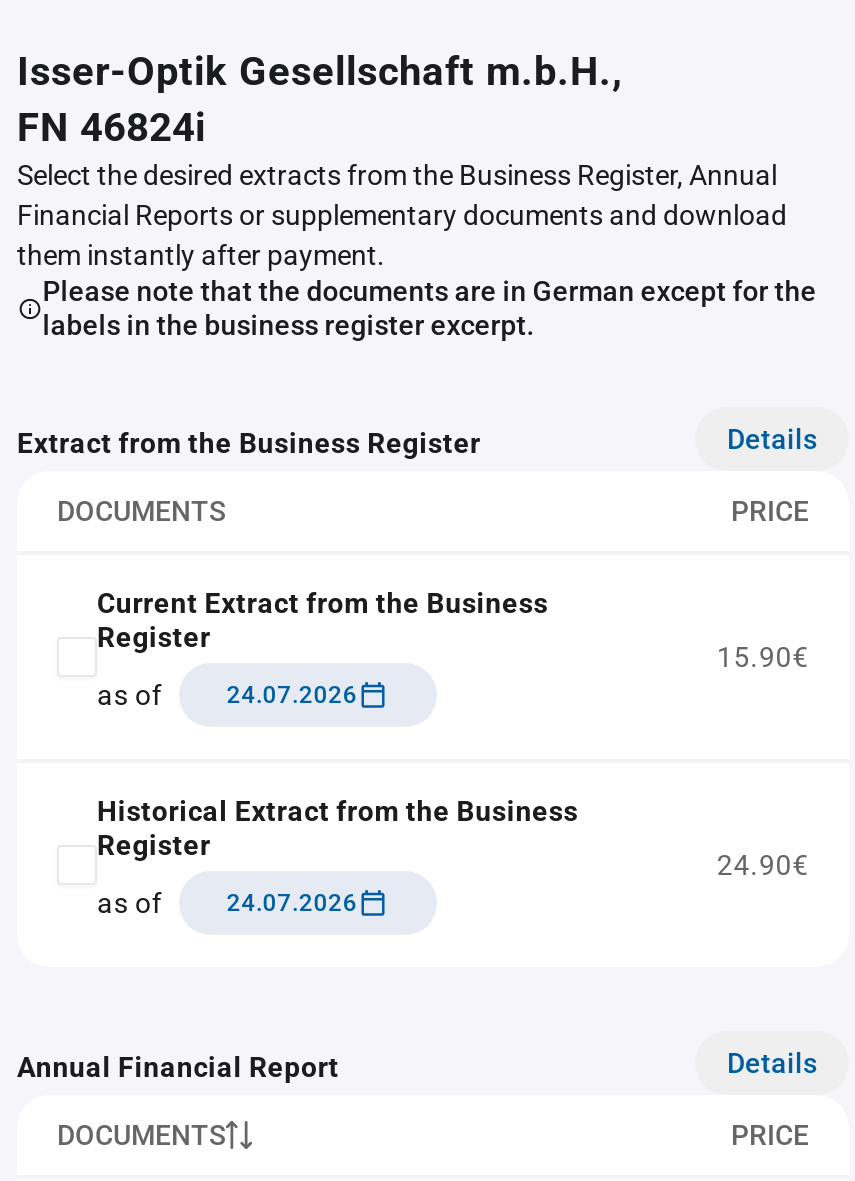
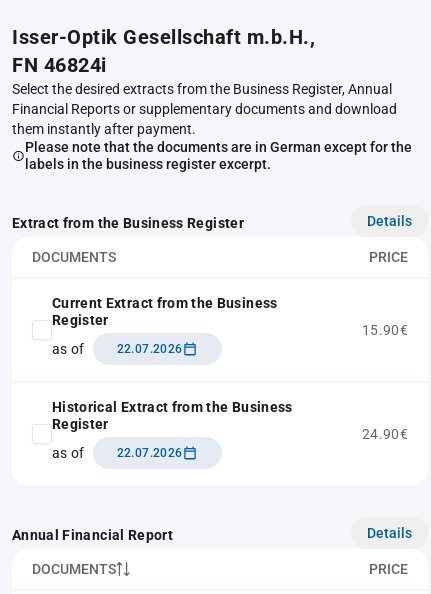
[227,681,357,709] 24.07.2026 -> [117,342,182,356] 22.07.2026
[227,889,357,917] 24.07.2026 -> [117,446,182,460] 22.07.2026

